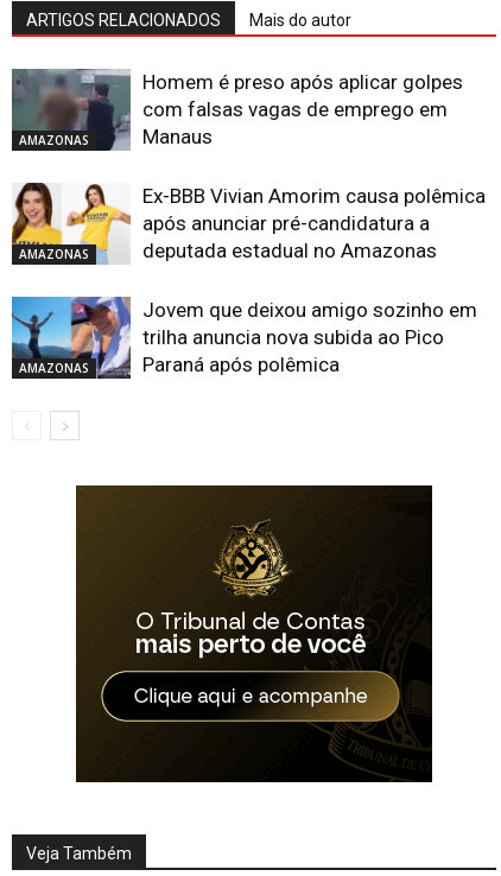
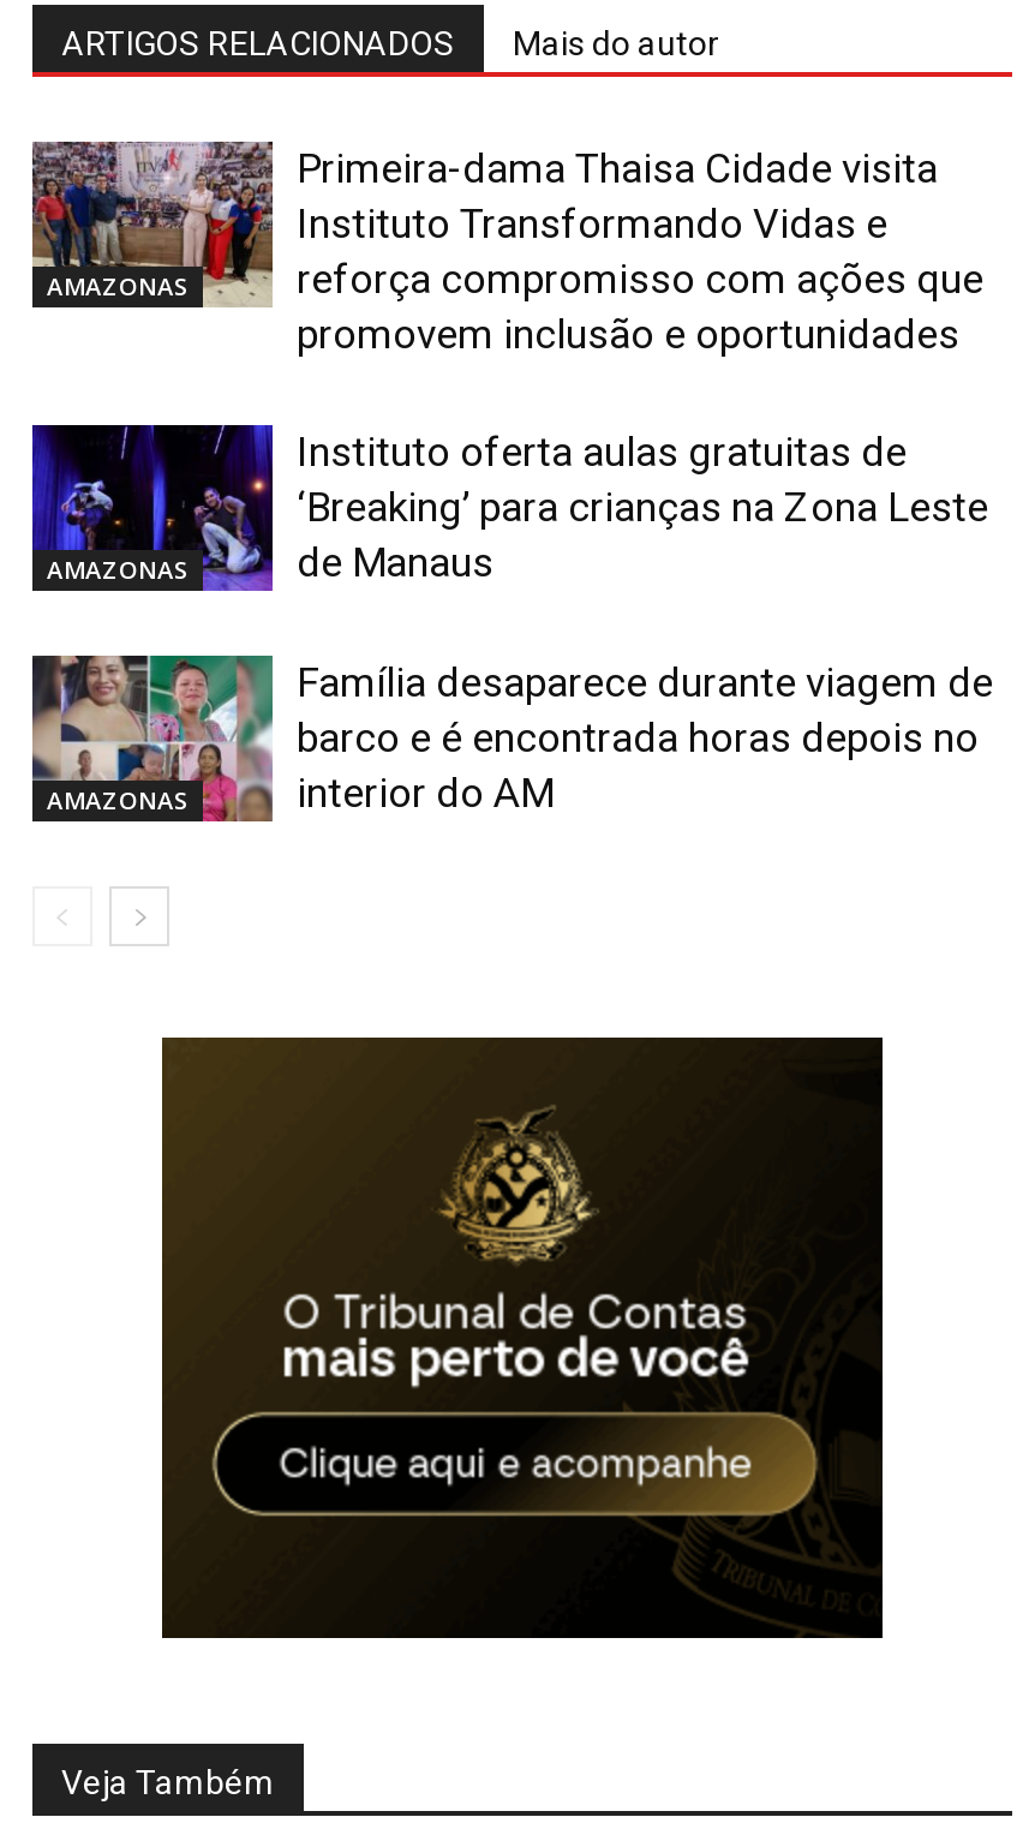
[12,69,463,152] [image] | Homem é preso após aplicar golpes | com falsas vagas de emprego em | Manaus -> [32,142,983,359] [image] | Primeira-dama Thaisa Cidade visita | Instituto Transformando Vidas e | reforça compromisso com ações que | promovem inclusão e oportunidades
[11,183,486,265] [image] | Ex-BBB Vivian Amorim causa polêmica | após anunciar pré-candidatura a | deputada estadual no Amazonas -> [30,423,988,593] [image] | Instituto oferta aulas gratuitas de | ‘Breaking’ para crianças na Zona Leste | de Manaus
[11,296,477,380] [image] | Jovem que deixou amigo sozinho em | trilha anuncia nova subida ao Pico | Paraná após polêmica -> [30,653,993,824] [image] | Família desaparece durante viagem de | barco e é encontrada horas depois no | interior do AM

